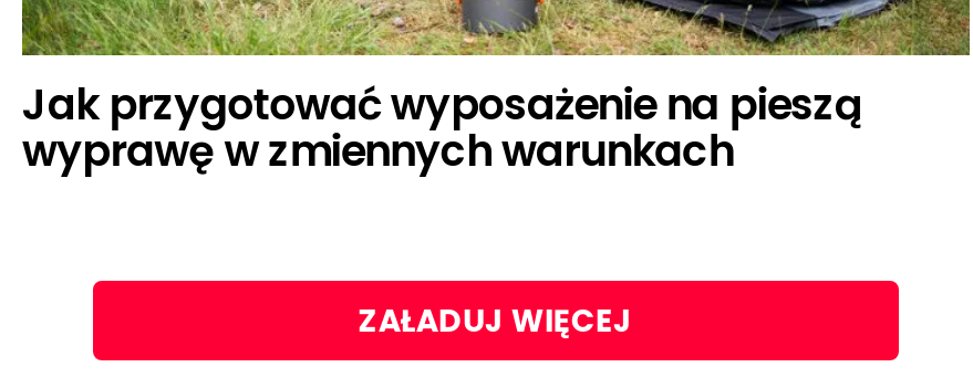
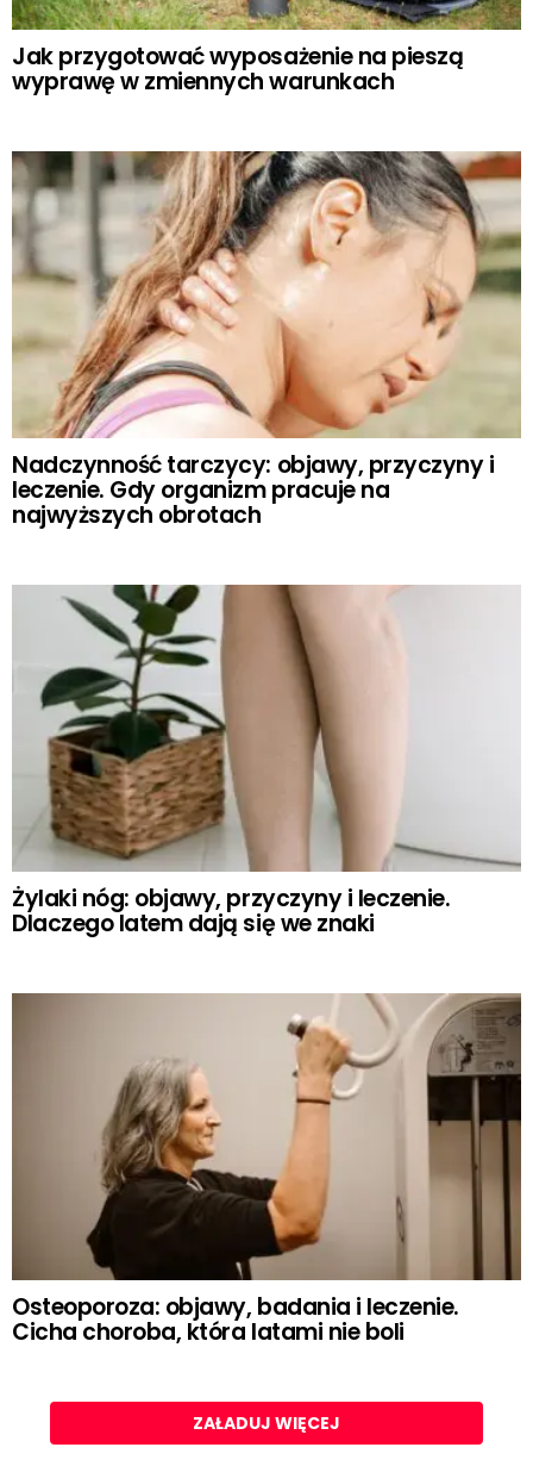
none -> [12,150,521,531] [image] | Nadczynność tarczycy: objawy, przyczyny i | leczenie. Gdy organizm pracuje na | najwyższych obrotach
none -> [12,584,521,940] [image] | Żylaki nóg: objawy, przyczyny i leczenie. | Dlaczego latem dają się we znaki
none -> [12,992,521,1349] [image] | Osteoporoza: objawy, badania i leczenie. | Cicha choroba, która latami nie boli

